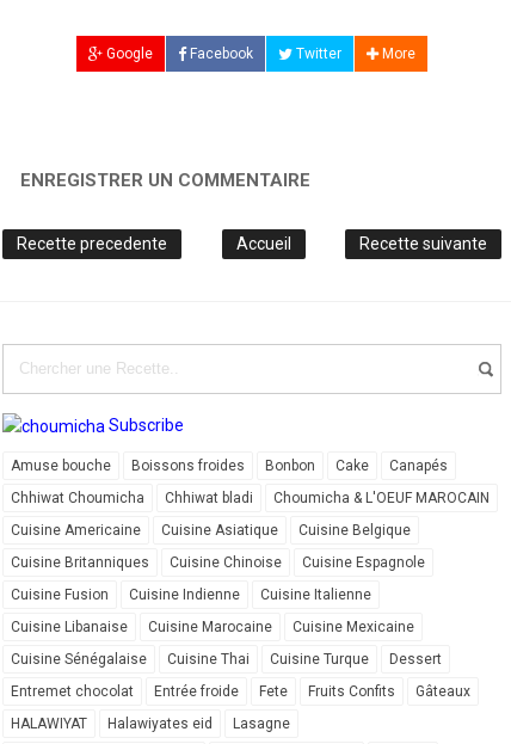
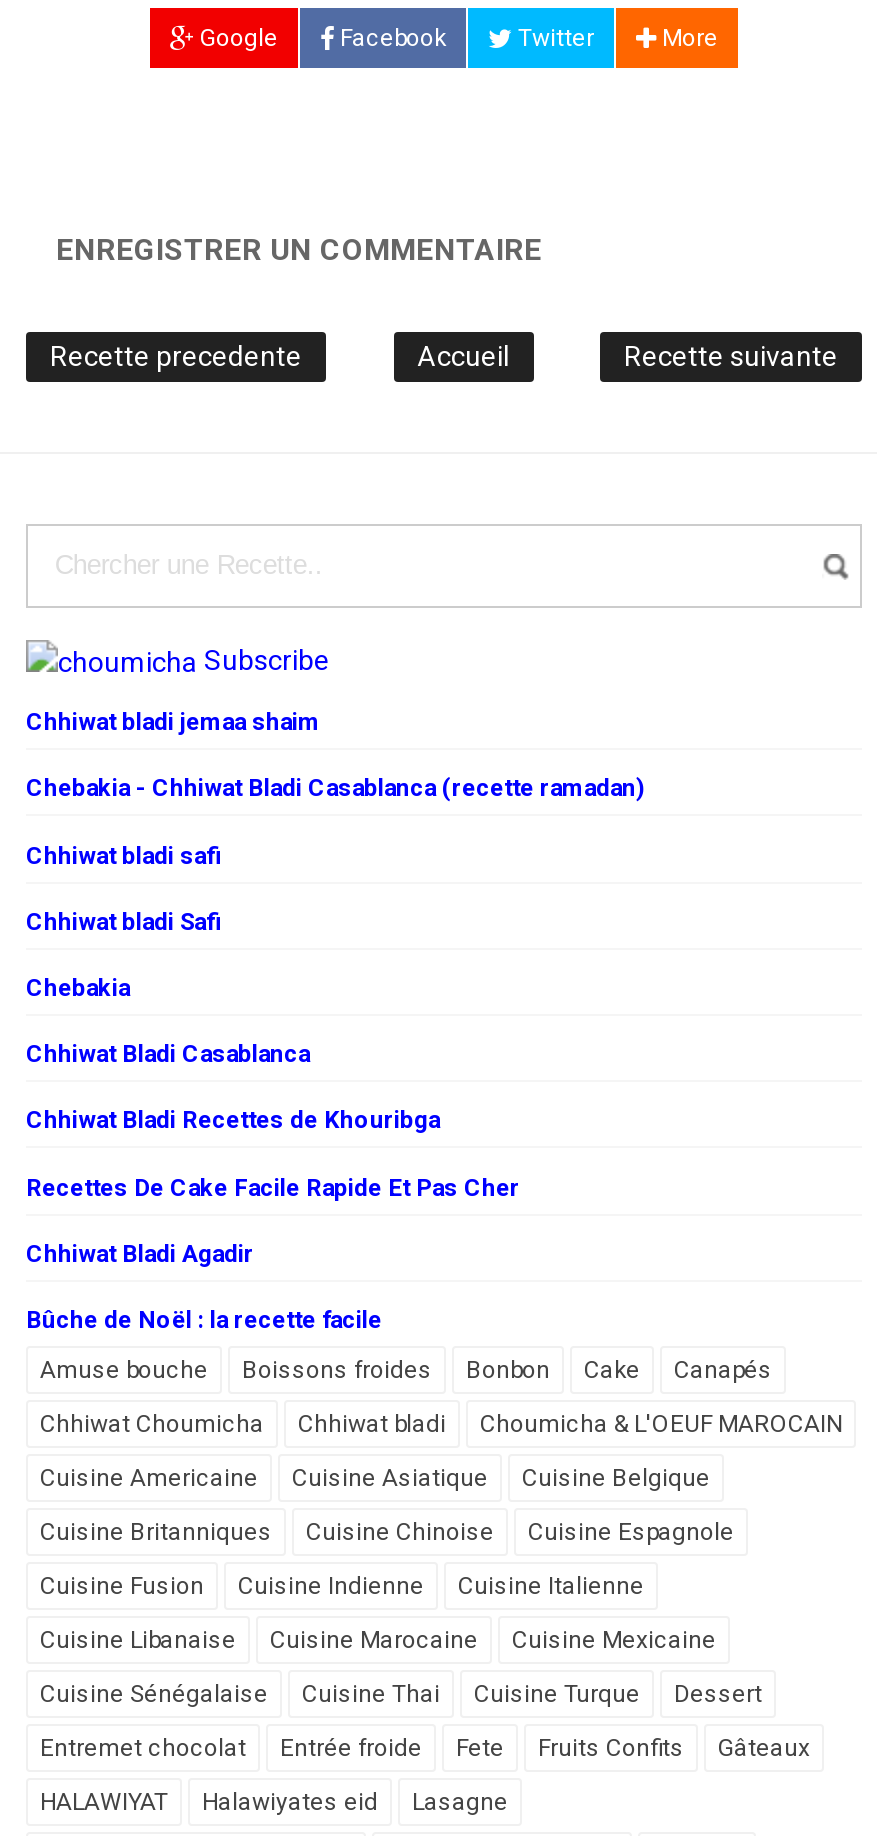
none -> [26,709,644,1334] Chhiwat bladi jemaa shaim | Chebakia - Chhiwat Bladi Casablanca (recette ramadan) | Chhiwat bladi safi | Chhiwat bladi Safi | Chebakia | Chhiwat Bladi Casablanca | Chhiwat Bladi Recettes de Khouribga | Recettes De Cake Facile Rapide Et Pas Cher | Chhiwat Bladi Agadir | Bûche de Noël : la recette facile

